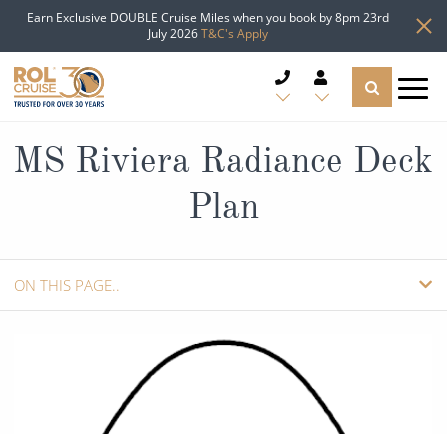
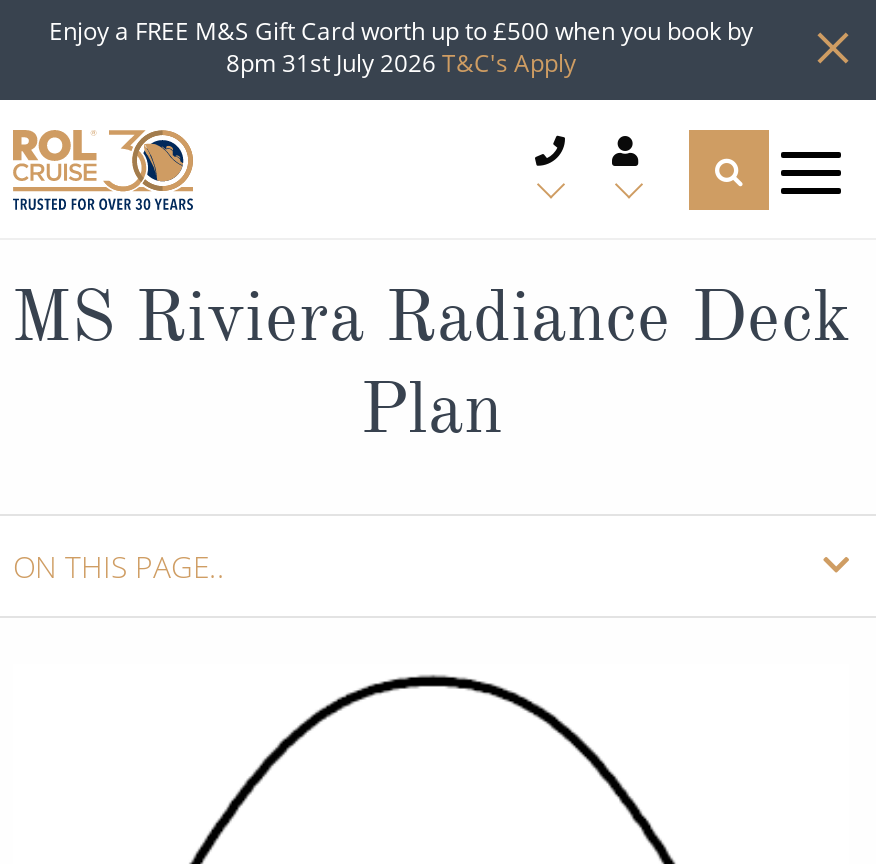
[27,9,389,42] Earn Exclusive DOUBLE Cruise Miles when you book by 8pm 23rd | July 2026 T&C's Apply -> [49,14,753,80] Enjoy a FREE M&S Gift Card worth up to £500 when you book by | 8pm 31st July 2026 T&C's Apply

